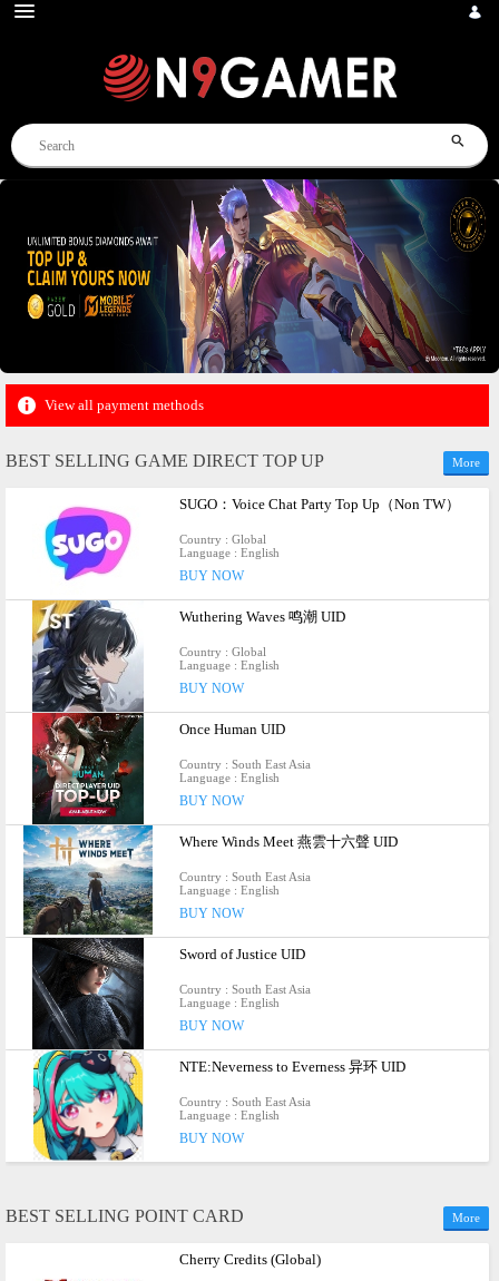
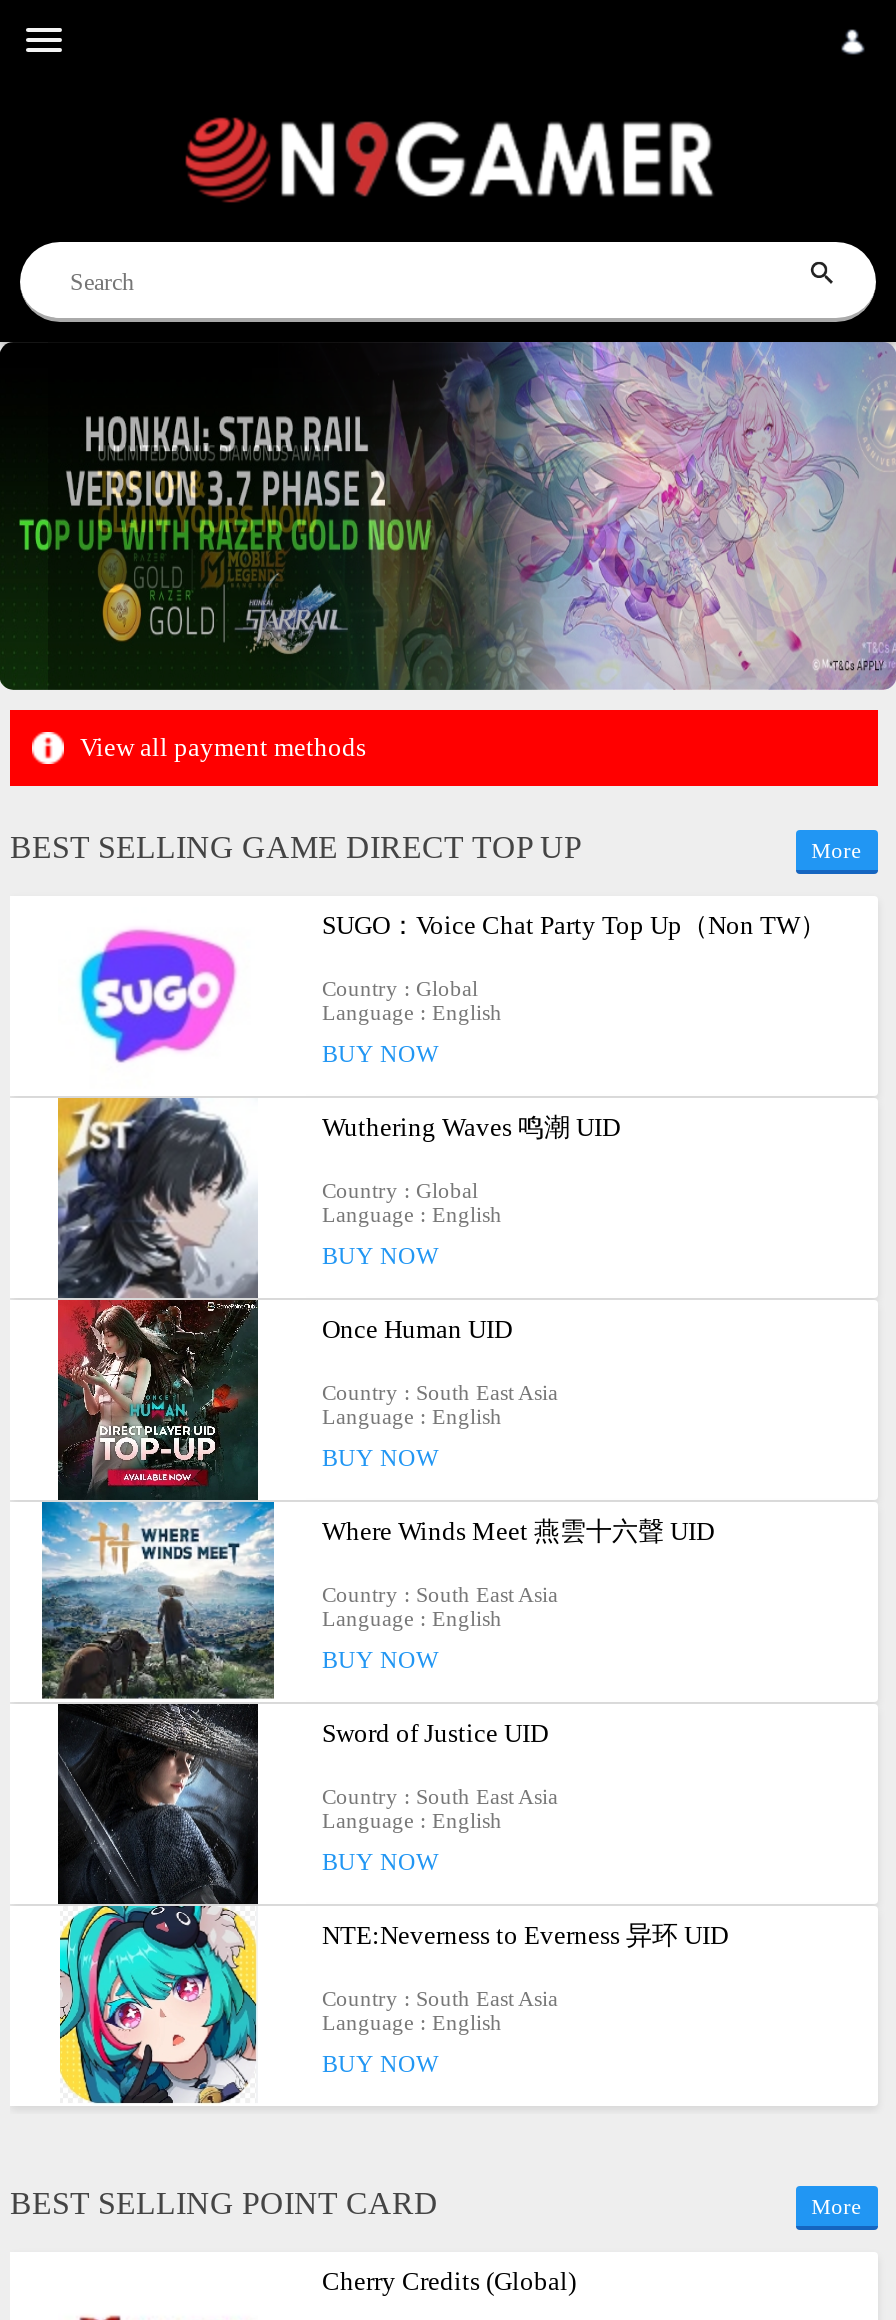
[3,178,496,374] [image] -> [6,340,890,690] [image]

